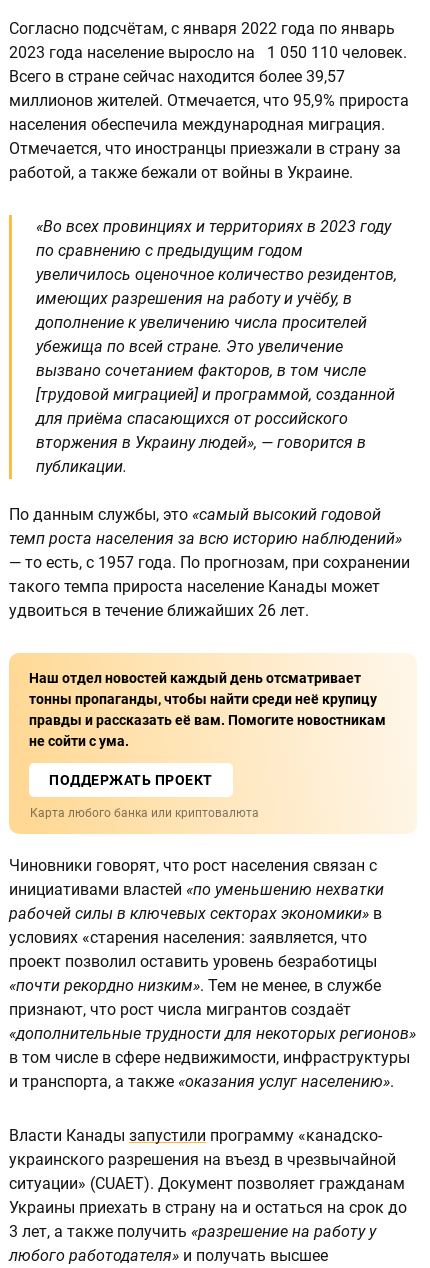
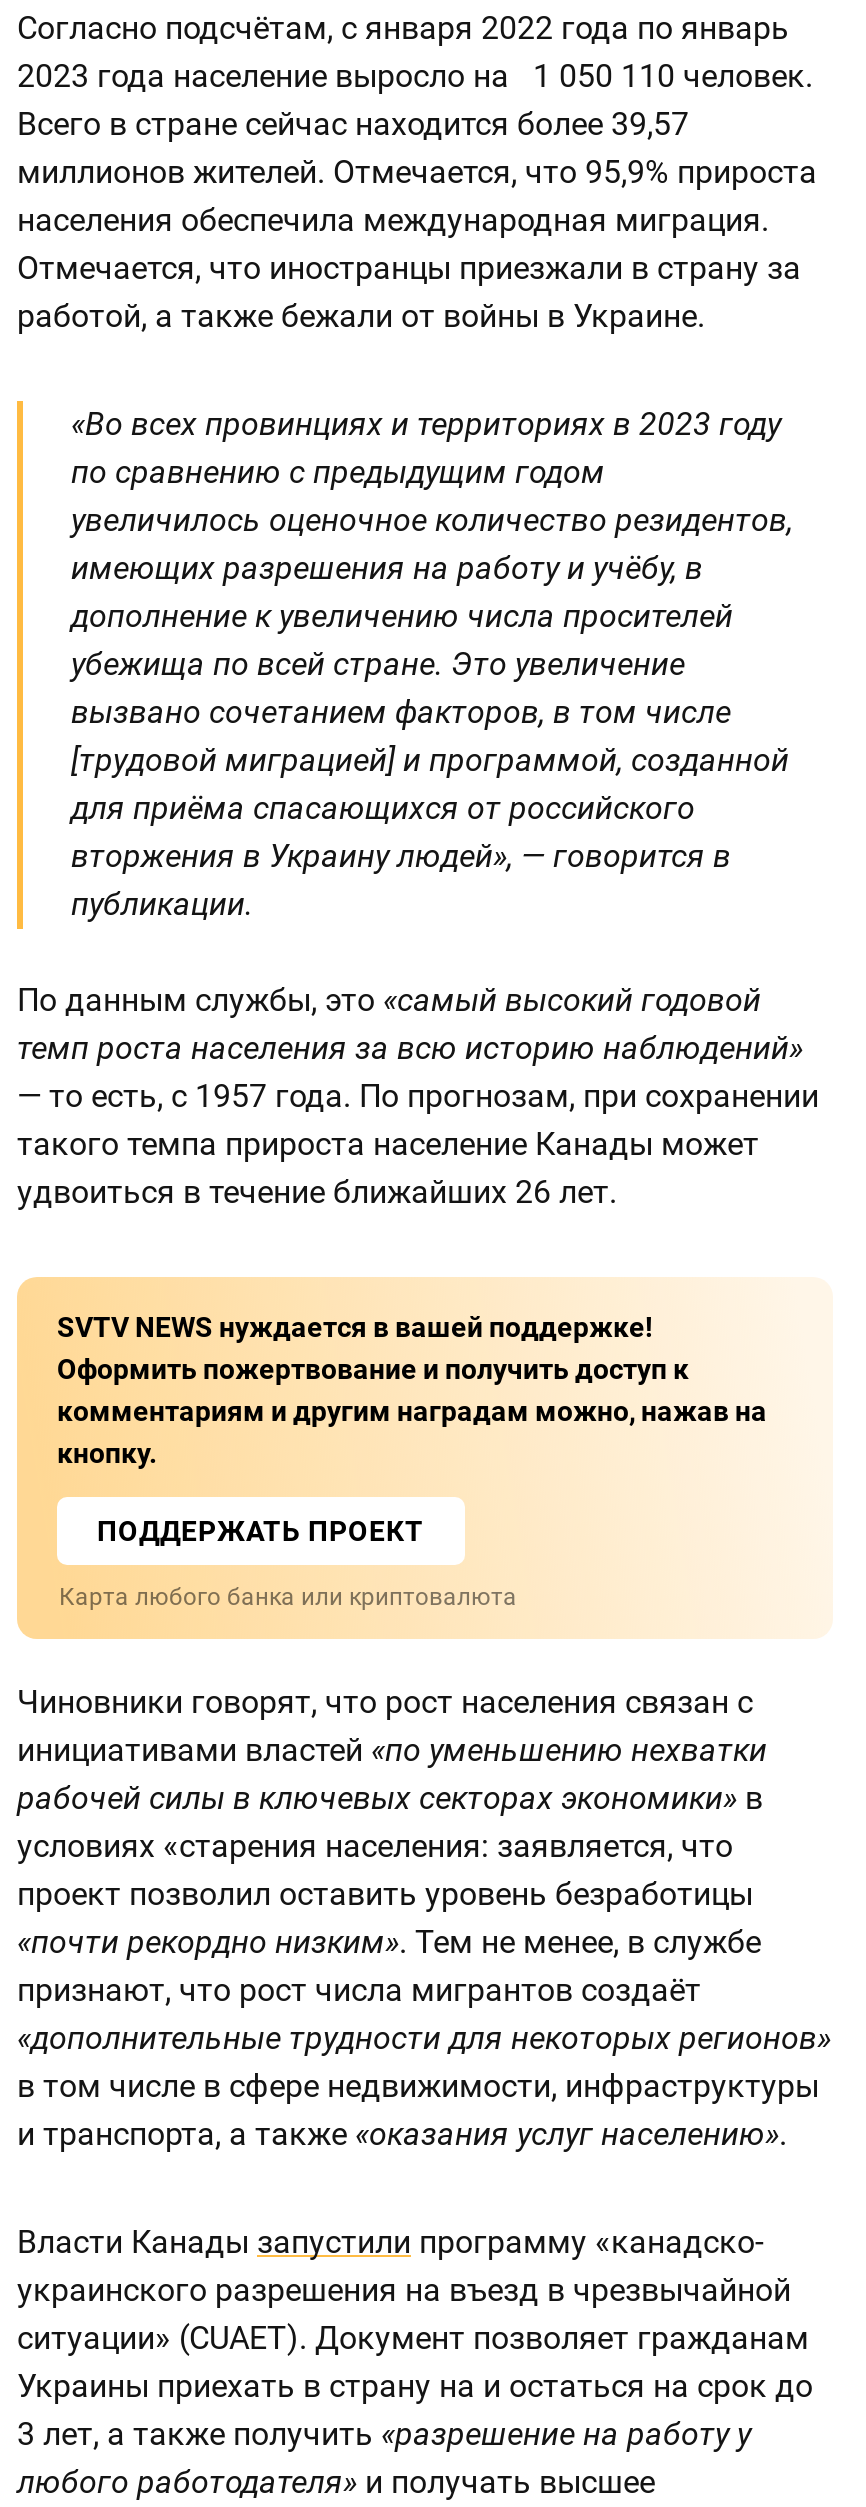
[29,670,386,749] Наш отдел новостей каждый день отсматривает | тонны пропаганды, чтобы найти среди неё крупицу | правды и рассказать её вам. Помогите новостникам | не сойти с ума. -> [57,1311,767,1469] SVTV NEWS нуждается в вашей поддержке! | Оформить пожертвование и получить доступ к | комментариям и другим наградам можно, нажав на | кнопку.

